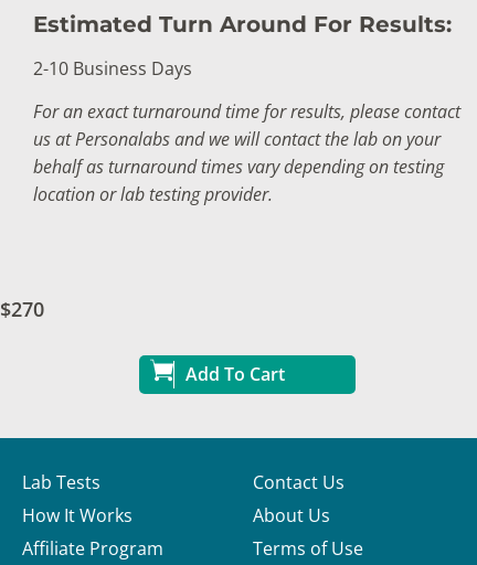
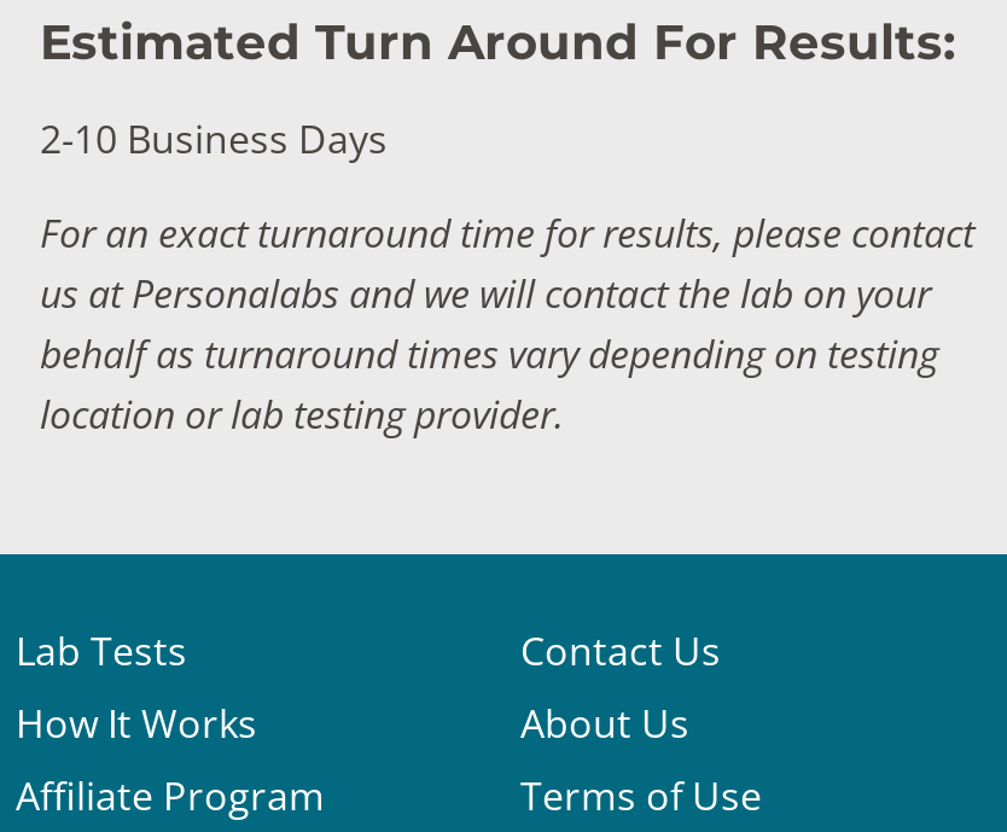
[0,296,285,386] $270 | Add To Cart -> none

